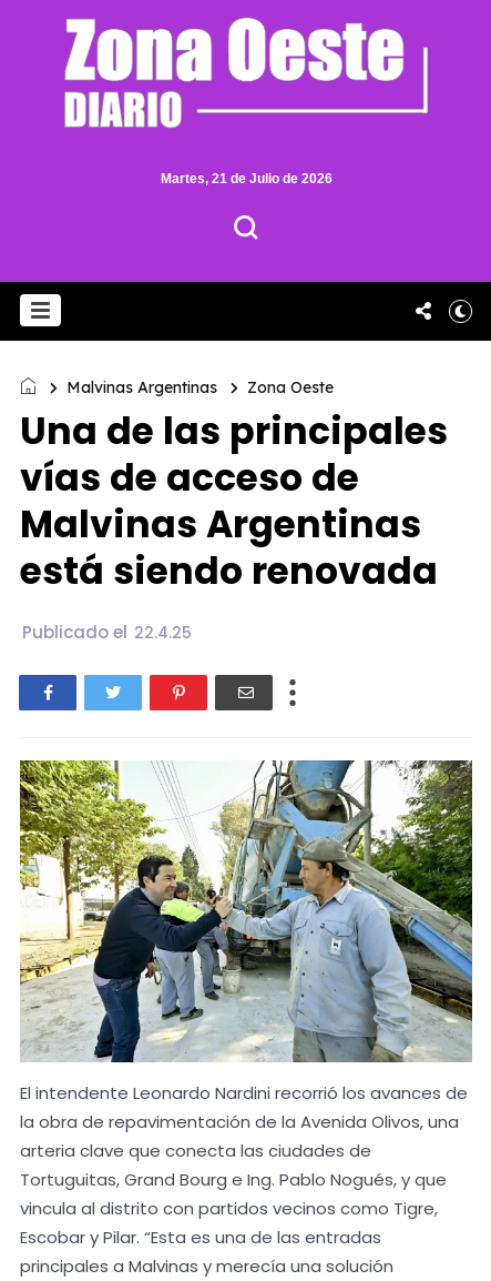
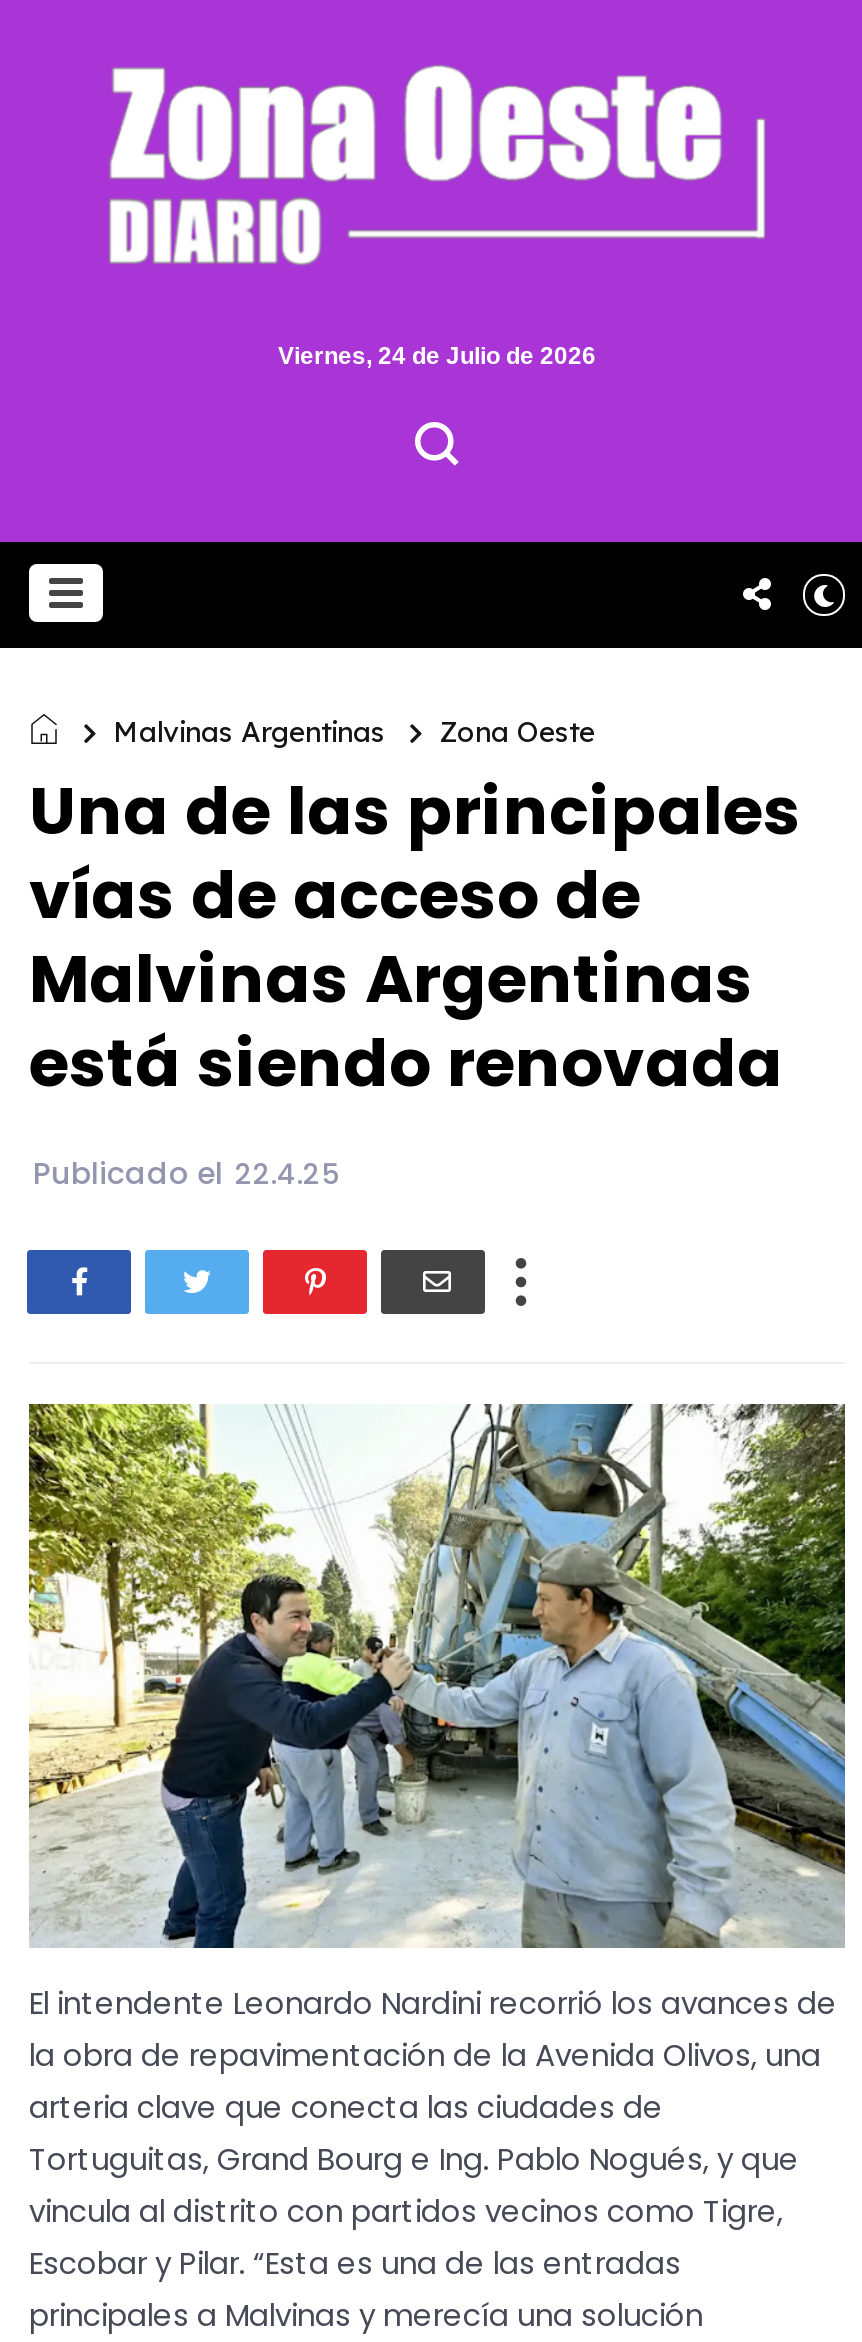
[160,171,332,186] Martes, 21 de Julio de 2026 -> [278,342,596,370] Viernes, 24 de Julio de 2026

